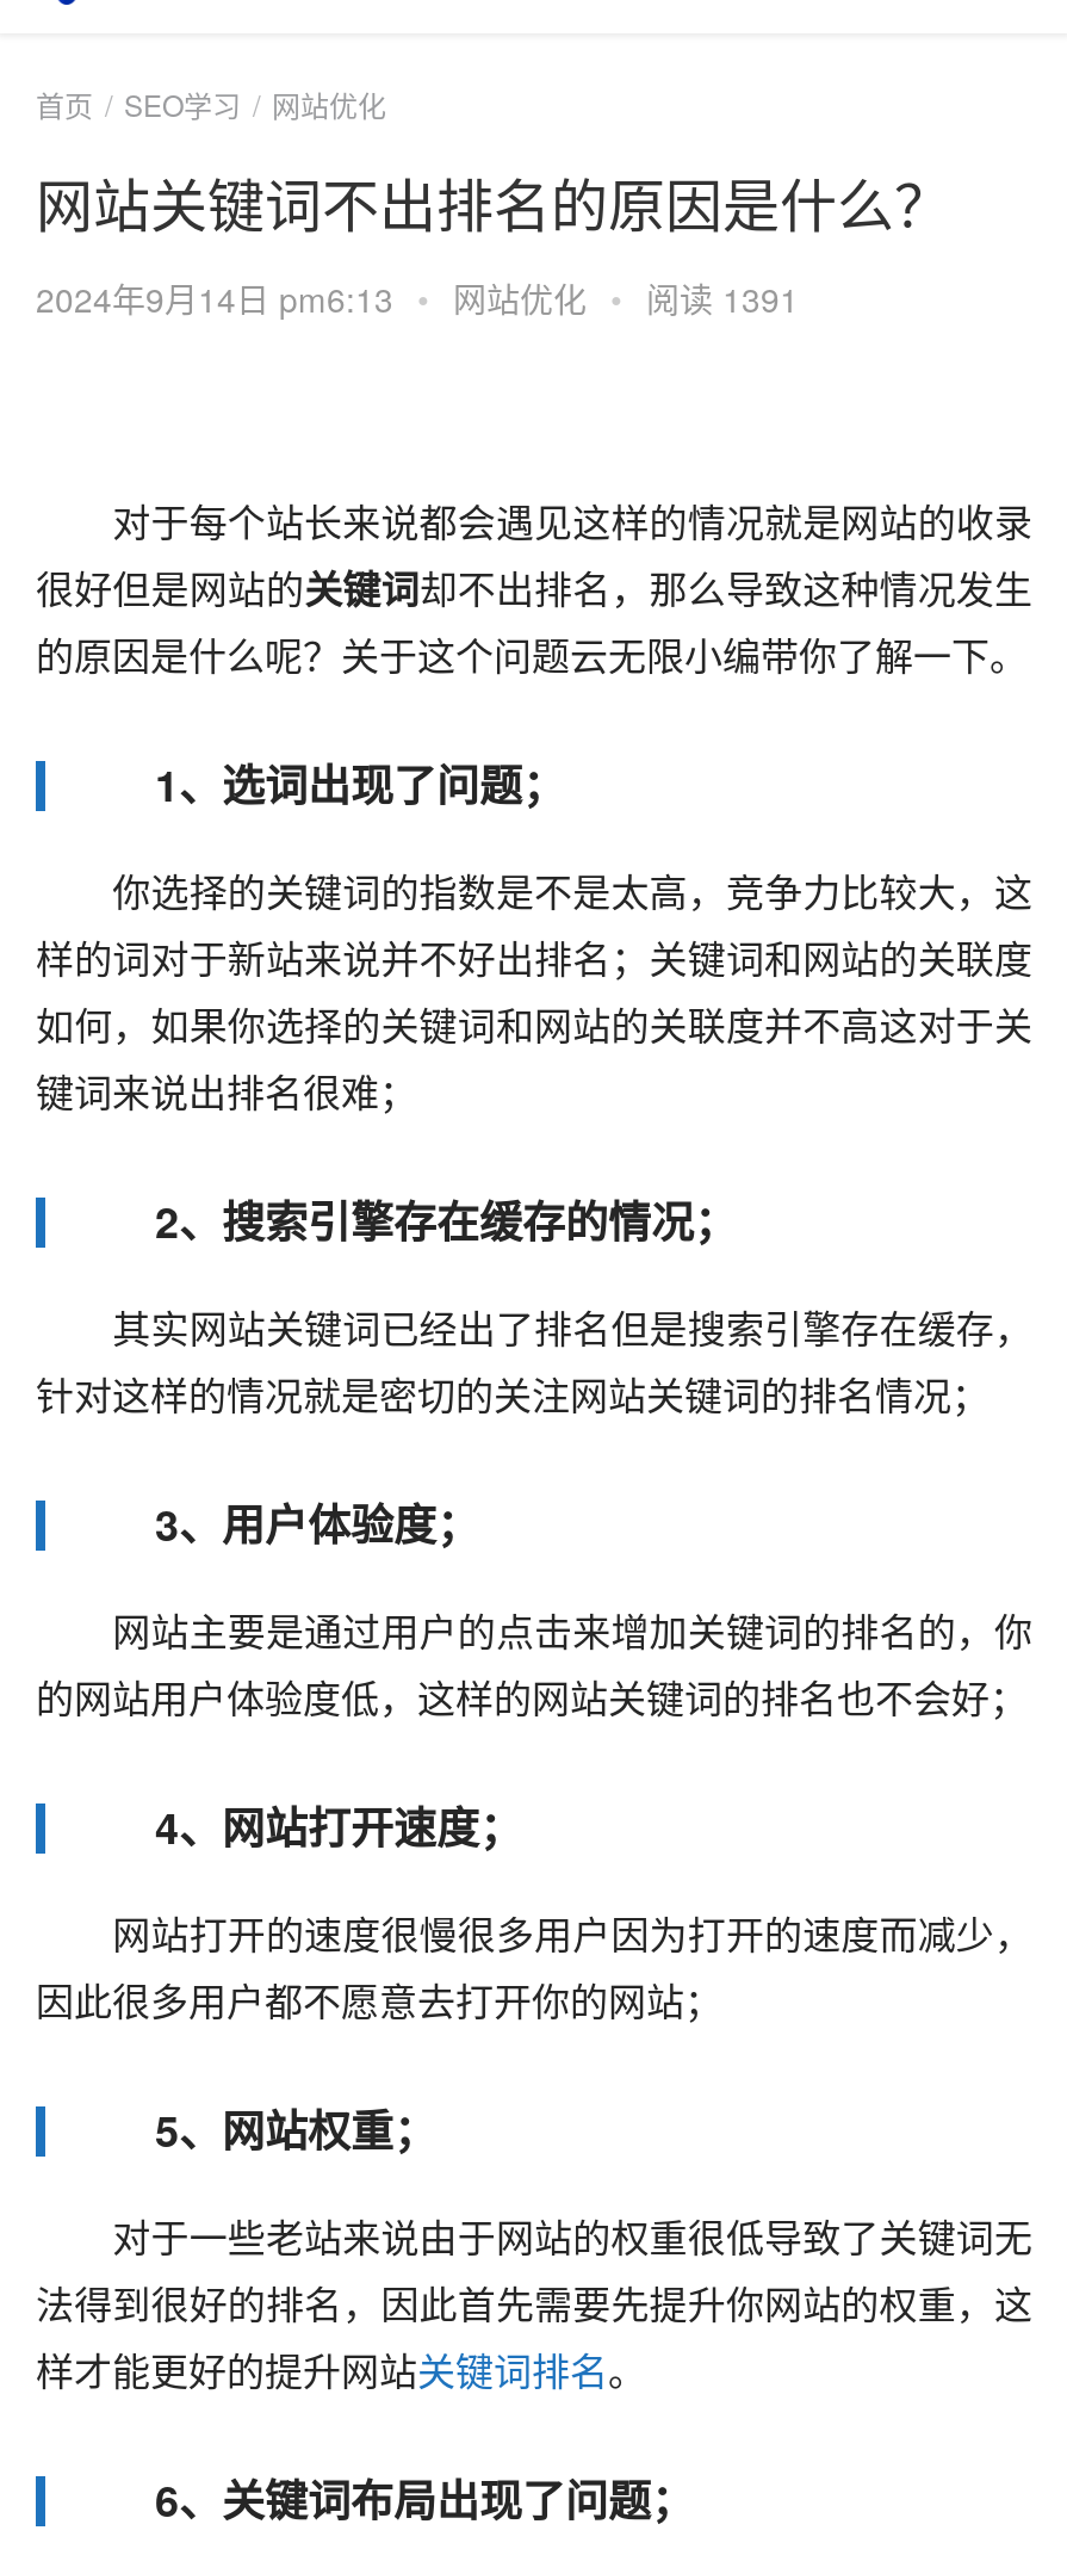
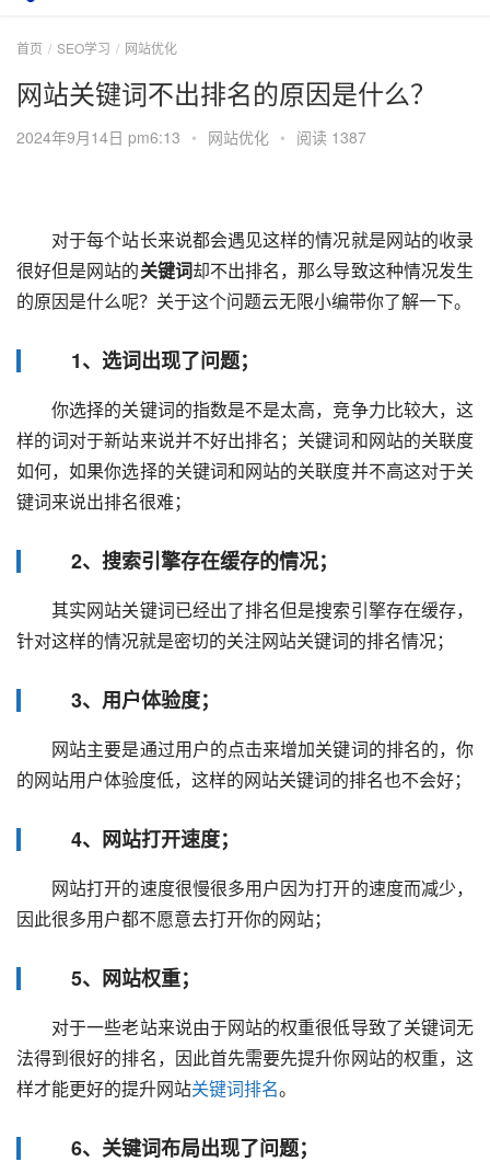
[36,274,799,322] 2024年9月14日 pm6:13 • 网站优化 • 阅读 1391 -> [16,126,366,148] 2024年9月14日 pm6:13 • 网站优化 • 阅读 1387

